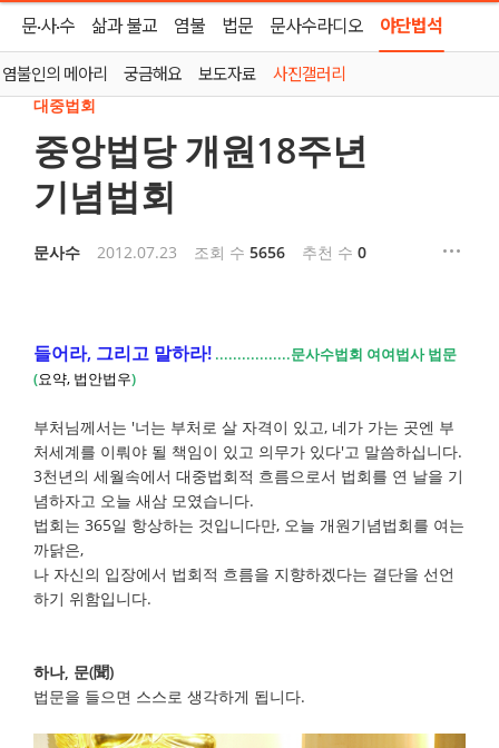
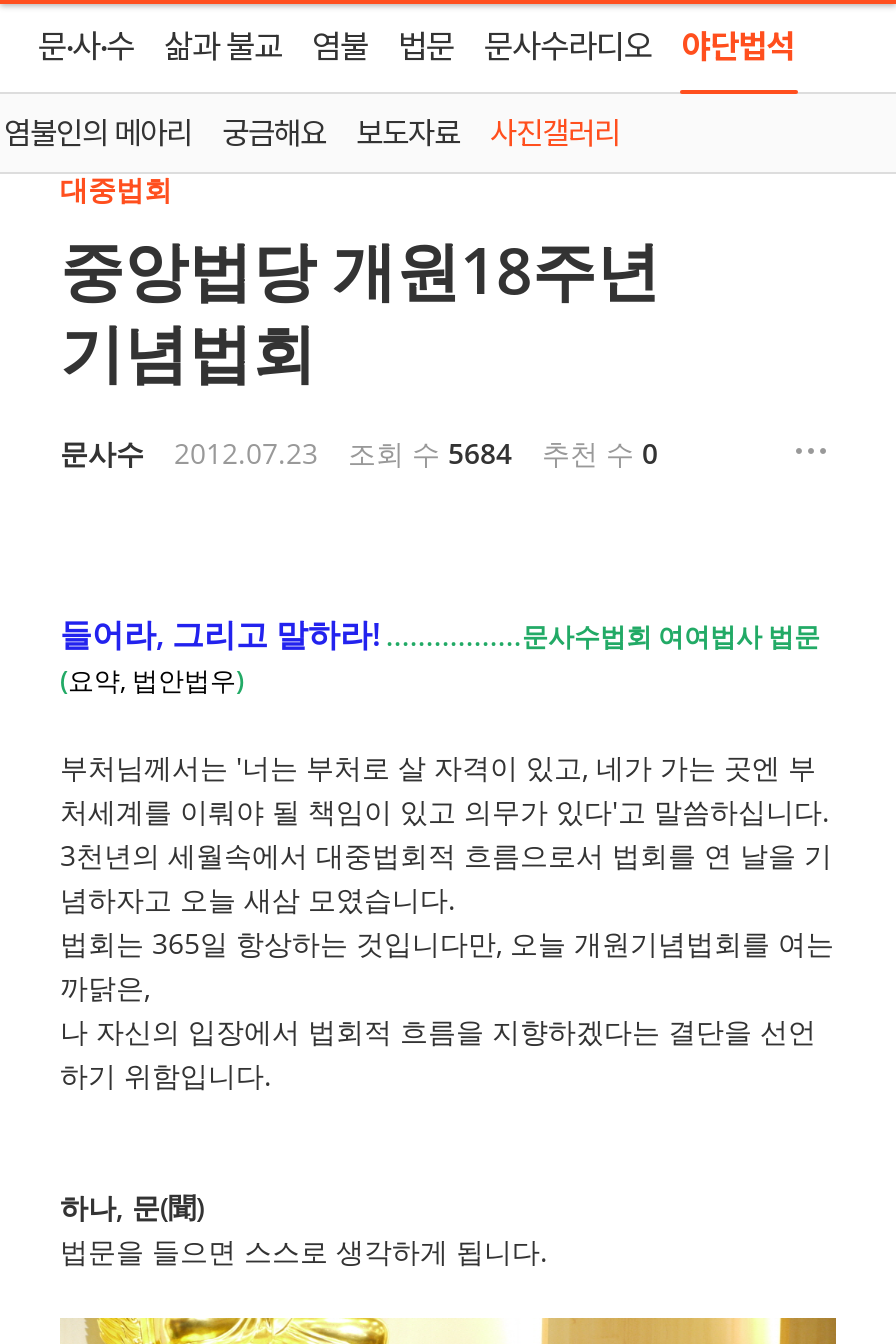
[33,241,366,262] 문사수 2012.07.23 조회 수 5656 추천 수 0 -> [60,433,658,471] 문사수 2012.07.23 조회 수 5684 추천 수 0

